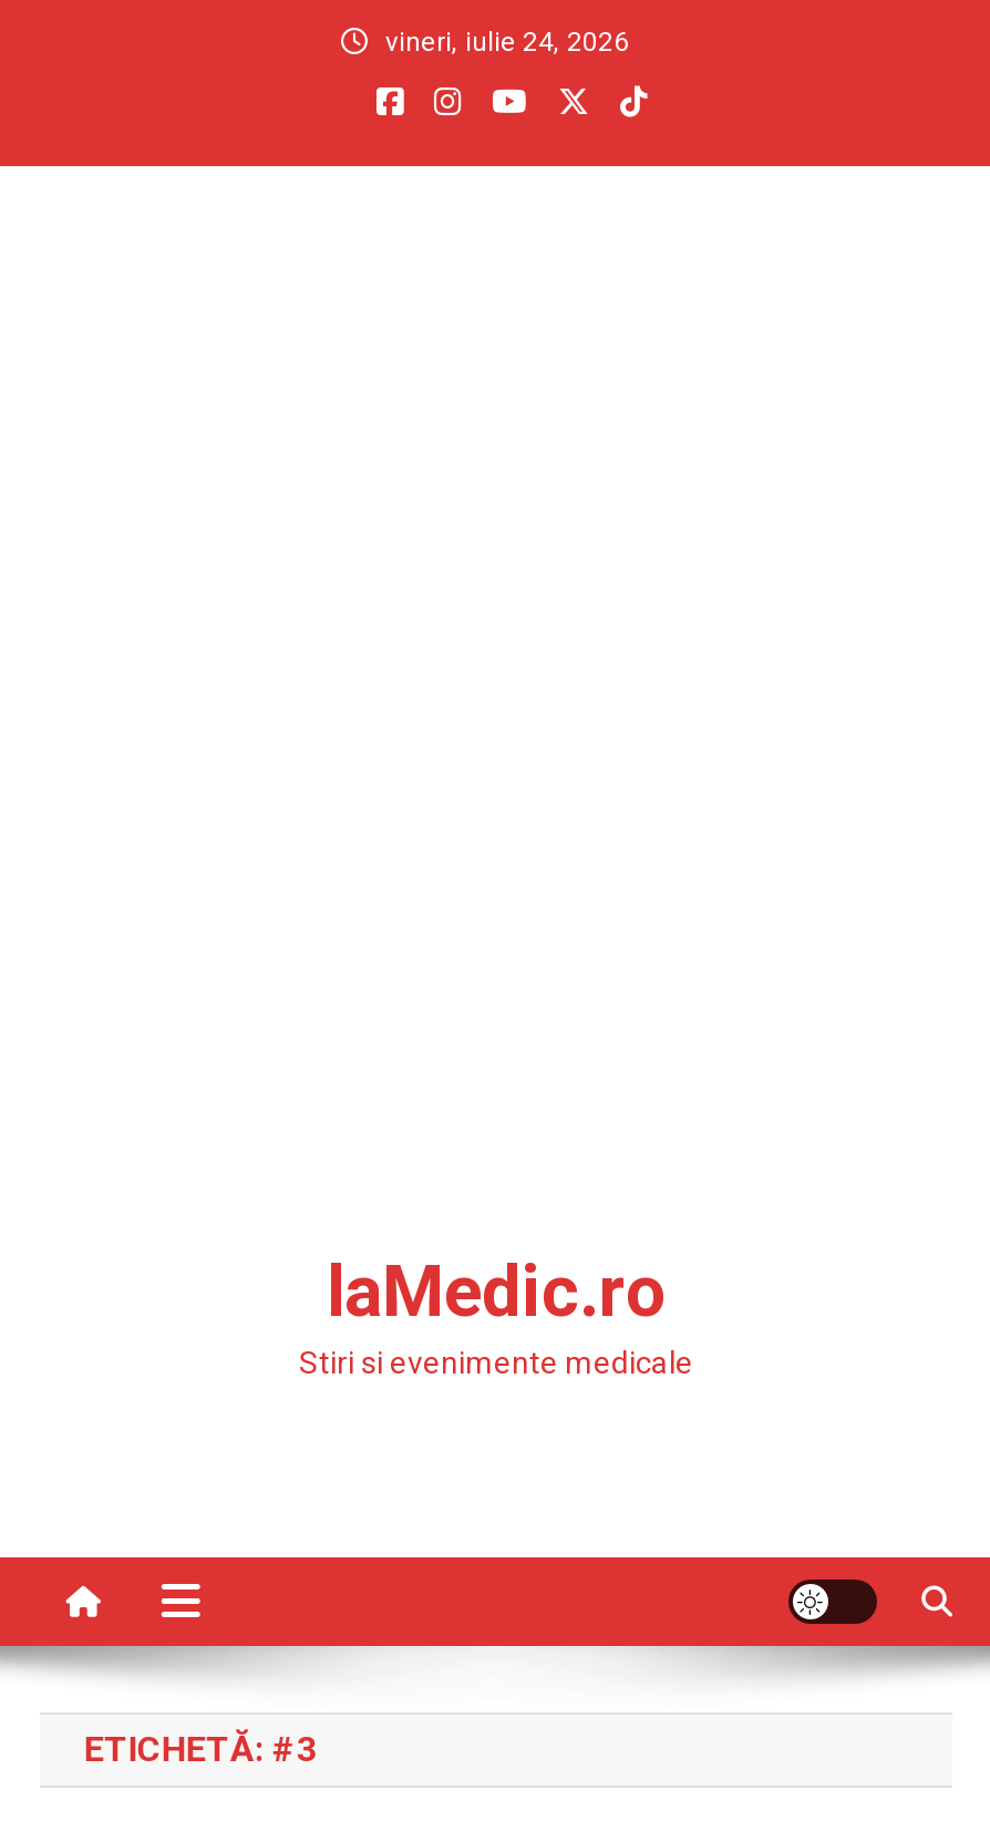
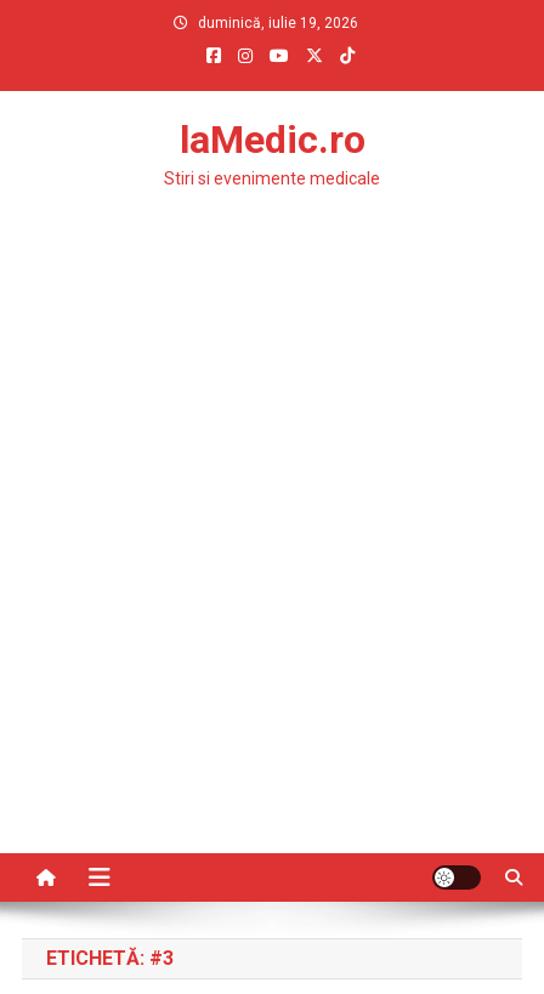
[385,27,629,58] vineri, iulie 24, 2026 -> [198,15,358,32] duminică, iulie 19, 2026
moved [299,1249,693,1380] -> [164,117,380,188]: laMedic.ro | Stiri si evenimente medicale

